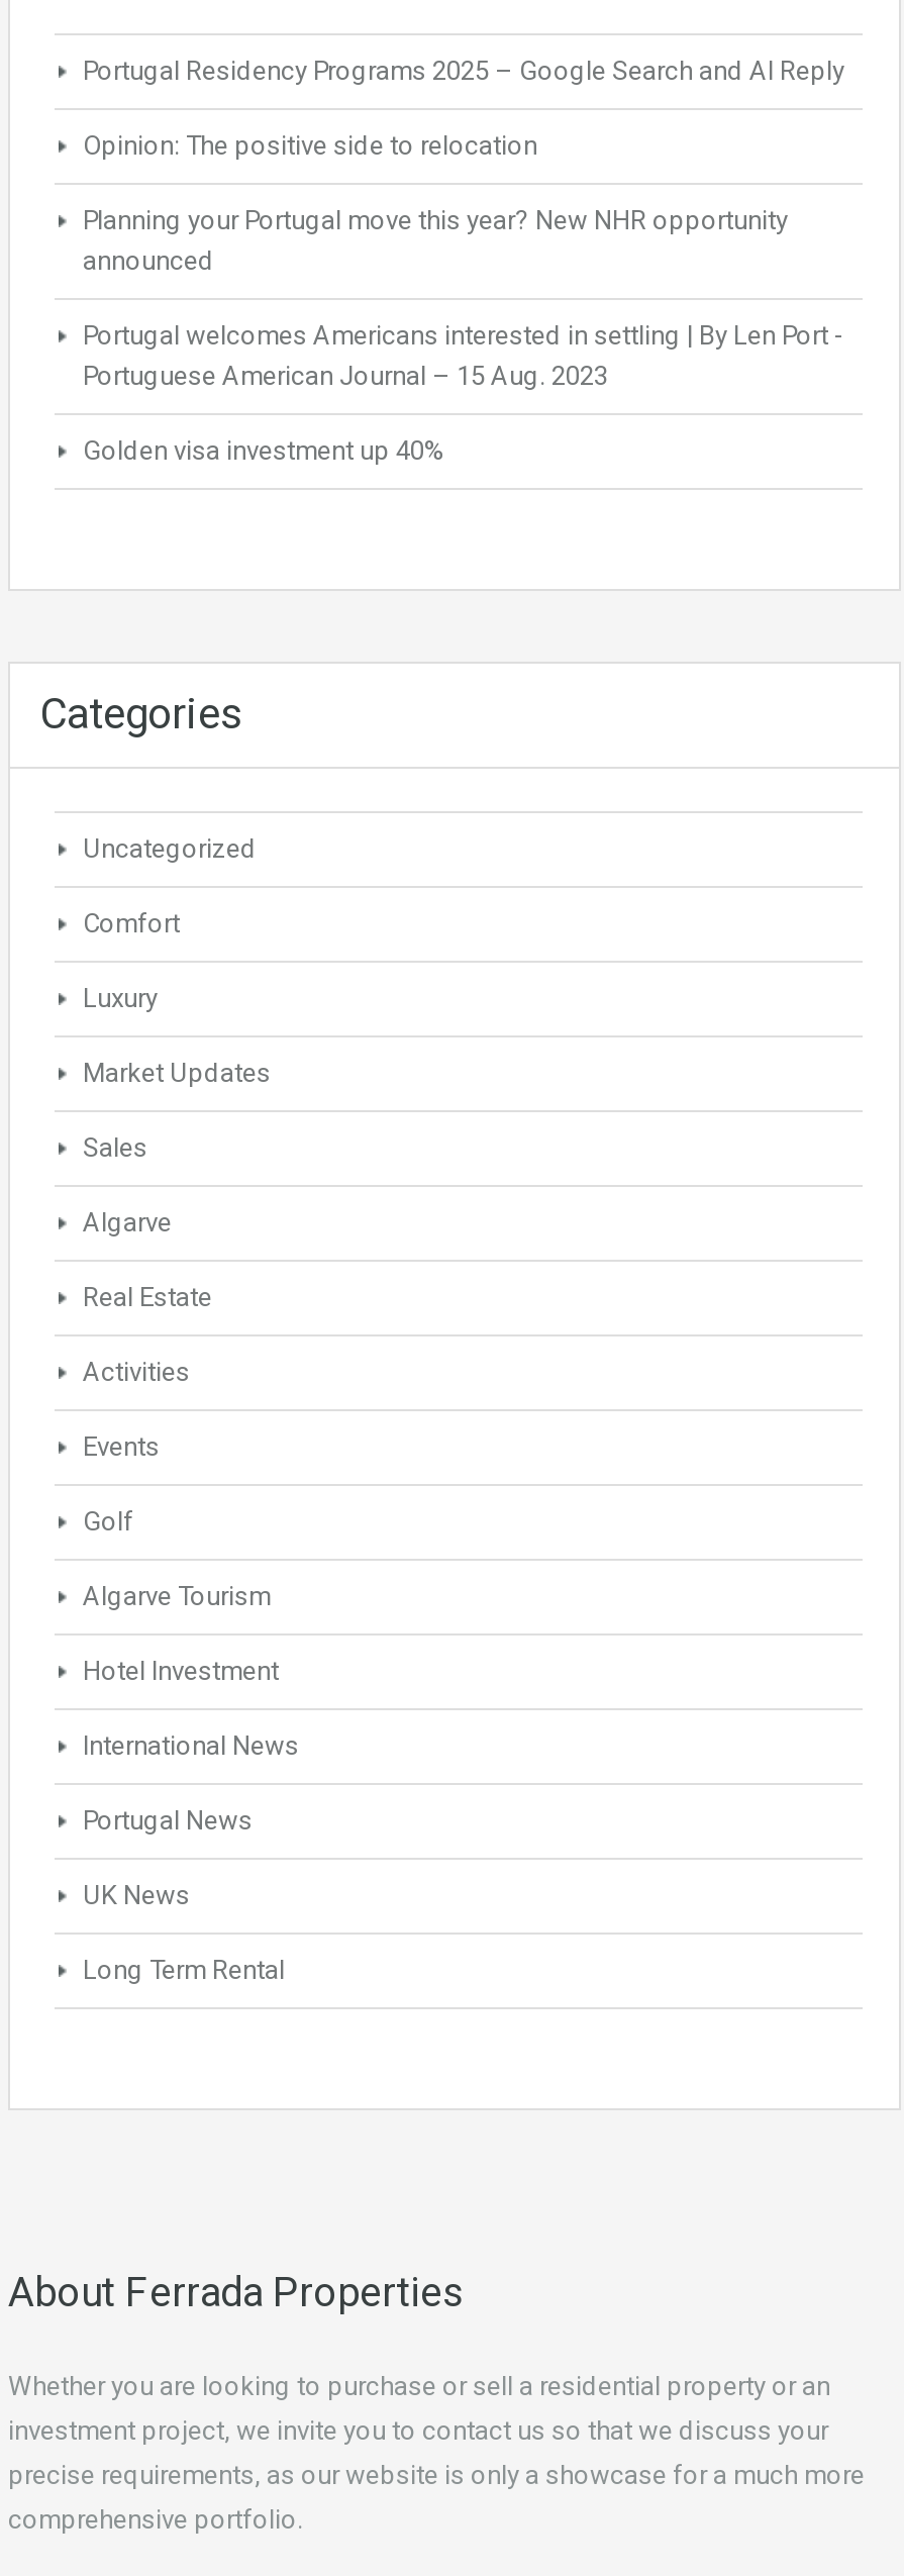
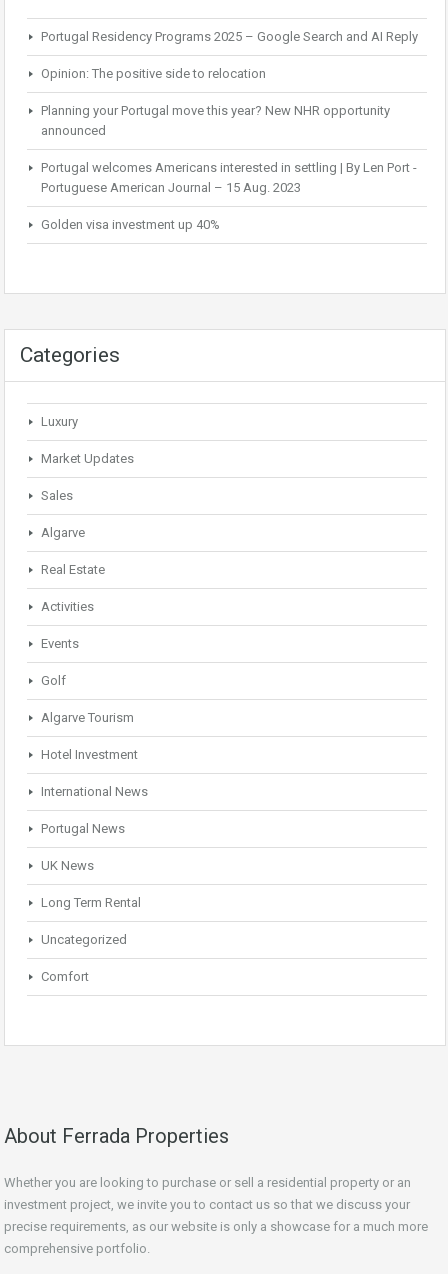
moved [83,832,257,937] -> [41,931,127,983]: Uncategorized | Comfort
moved [83,982,299,1984] -> [41,413,148,909]: Luxury | Market Updates | Sales | ... | UK News | Long Term Rental

